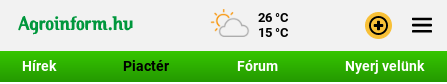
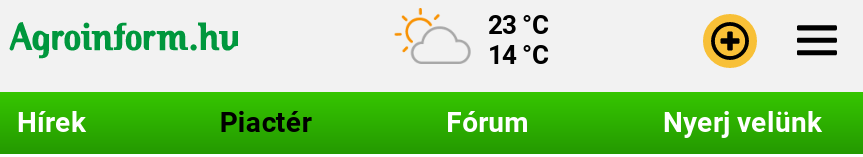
[257,10,288,25] 26 °C -> [488,10,550,40] 23 °C
[257,25,288,40] 15 °C -> [488,40,550,70] 14 °C

